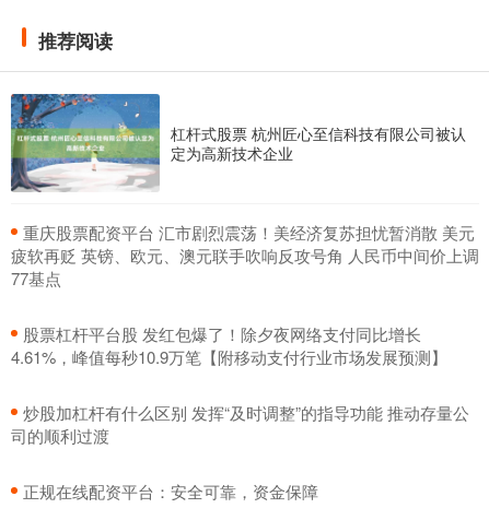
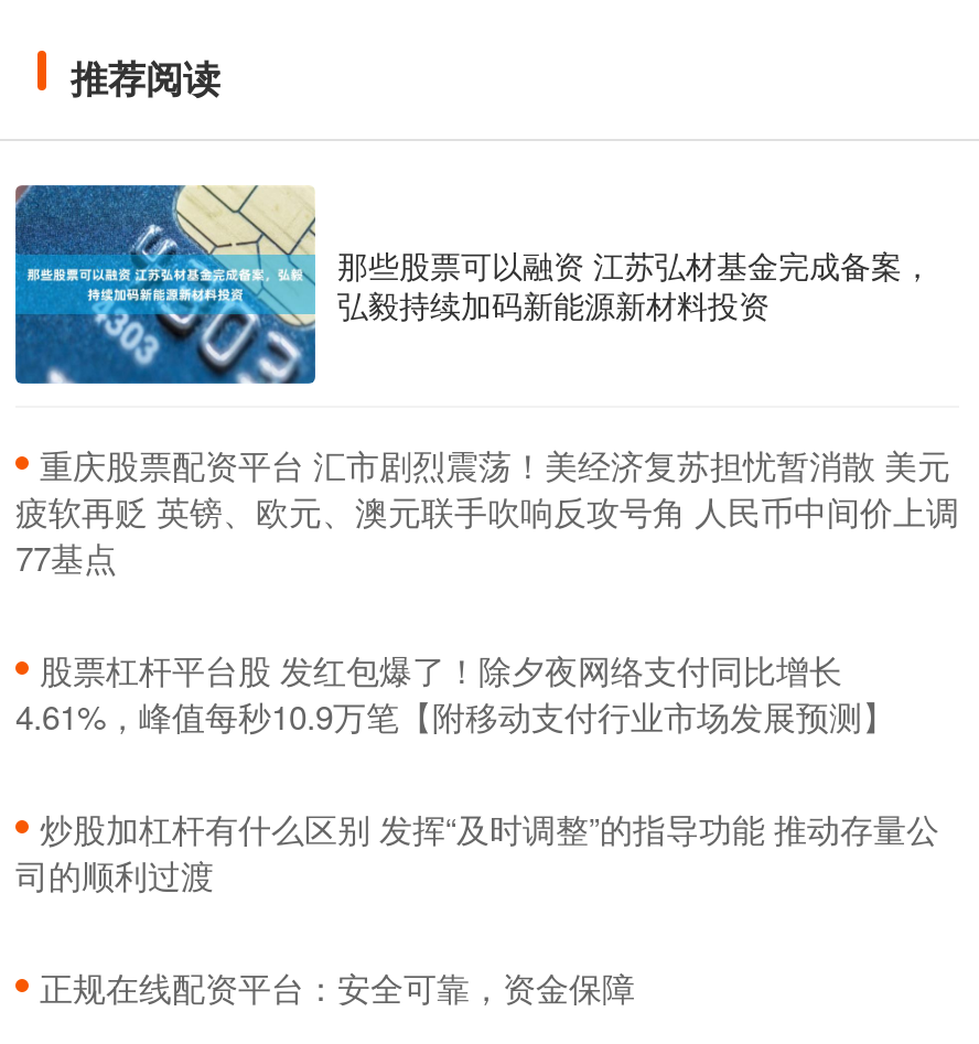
[10,93,466,192] [image] | 杠杆式股票 杭州匠心至信科技有限公司被认 | 定为高新技术企业 -> [13,183,933,386] [image] | 那些股票可以融资 江苏弘材基金完成备案， | 弘毅持续加码新能源新材料投资

